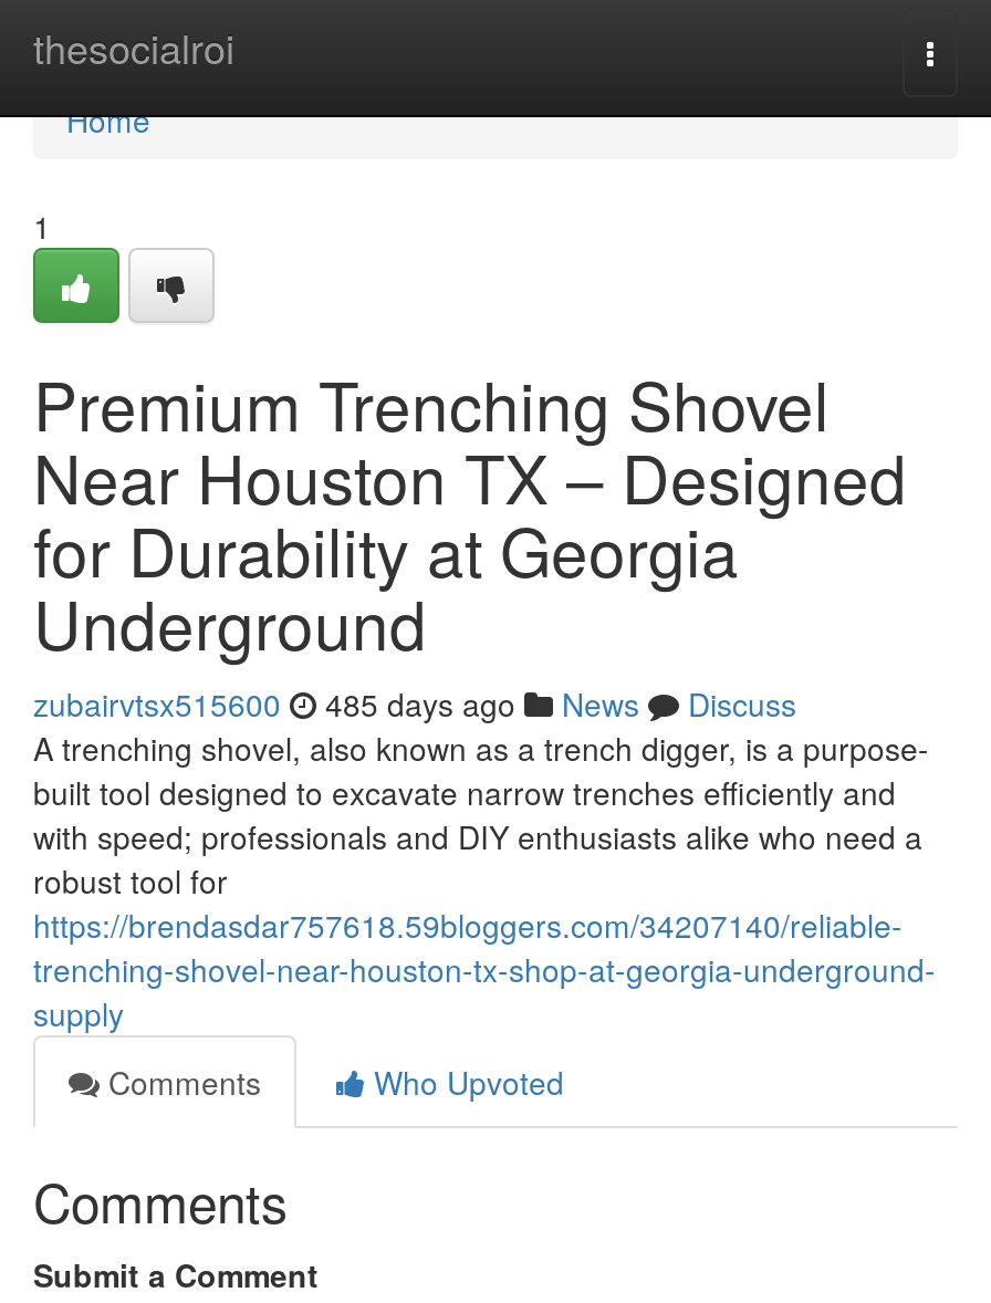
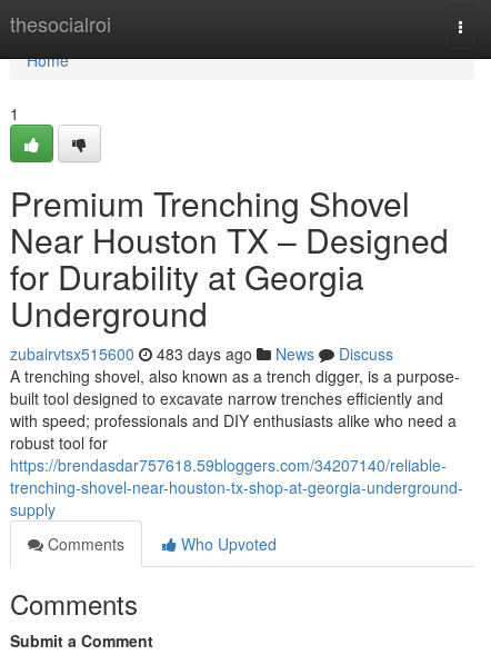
[33,681,796,726] zubairvtsx515600 485 days ago News Discuss -> [10,343,393,365] zubairvtsx515600 483 days ago News Discuss

